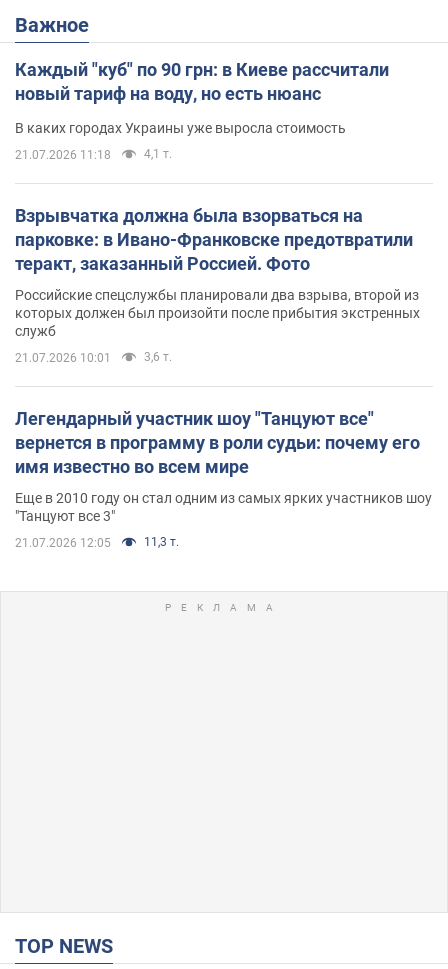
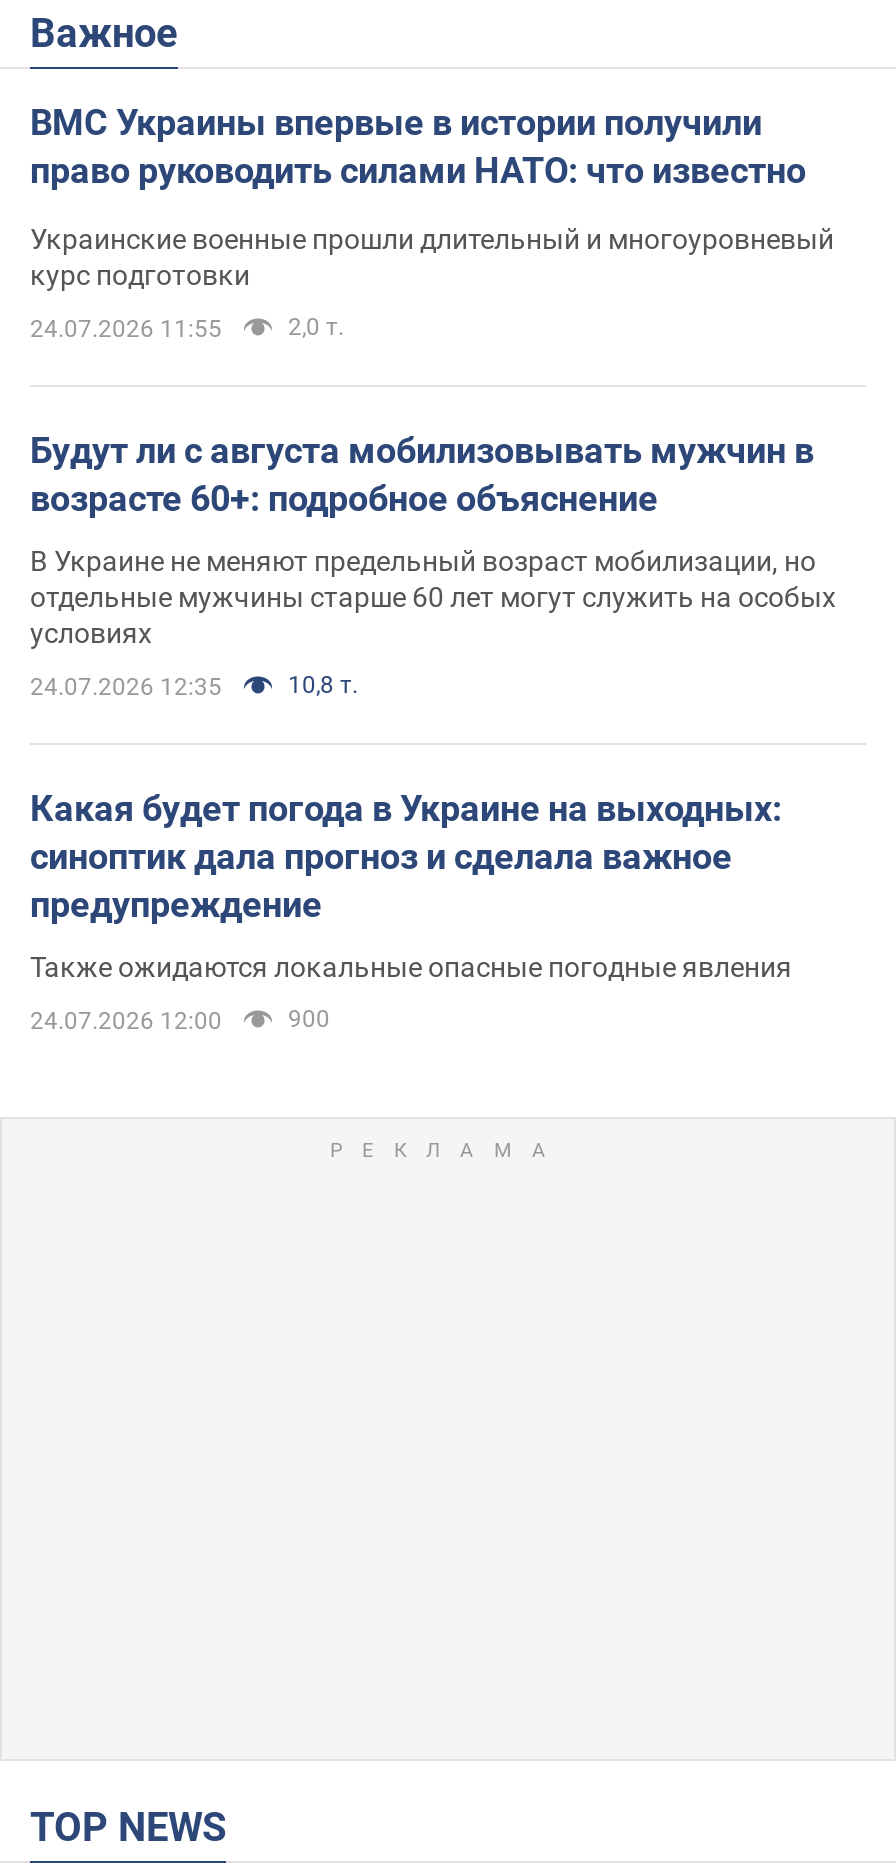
[15,59,389,104] Каждый "куб" по 90 грн: в Киеве рассчитали | новый тариф на воду, но есть нюанс -> [30,100,806,190] ВМС Украины впервые в истории получили | право руководить силами НАТО: что известно
[15,120,346,136] В каких городах Украины уже выросла стоимость -> [30,222,834,290] Украинские военные прошли длительный и многоуровневый | курс подготовки
[15,147,172,162] 21.07.2026 11:18 | 4,1 т. -> [30,312,344,342] 24.07.2026 11:55 | 2,0 т.
[15,205,413,274] Взрывчатка должна была взорваться на | парковке: в Ивано-Франковске предотвратили | теракт, заказанный Россией. Фото -> [30,428,814,518] Будут ли с августа мобилизовывать мужчин в | возрасте 60+: подробное объяснение
[15,287,420,339] Российские спецслужбы планировали два взрыва, второй из | которых должен был произойти после прибытия экстренных | служб -> [30,544,836,648] В Украине не меняют предельный возраст мобилизации, но | отдельные мужчины старше 60 лет могут служить на особых | условиях
[15,350,172,365] 21.07.2026 10:01 | 3,6 т. -> [30,670,358,700] 24.07.2026 12:35 | 10,8 т.
[15,408,420,477] Легендарный участник шоу "Танцуют все" | вернется в программу в роли судьи: почему его | имя известно во всем мире -> [30,786,782,924] Какая будет погода в Украине на выходных: | синоптик дала прогноз и сделала важное | предупреждение
[15,490,432,524] Еще в 2010 году он стал одним из самых ярких участников шоу | "Танцуют все 3" -> [30,950,792,982] Также ожидаются локальные опасные погодные явления
[15,535,179,550] 21.07.2026 12:05 | 11,3 т. -> [30,1004,330,1034] 24.07.2026 12:00 | 900

